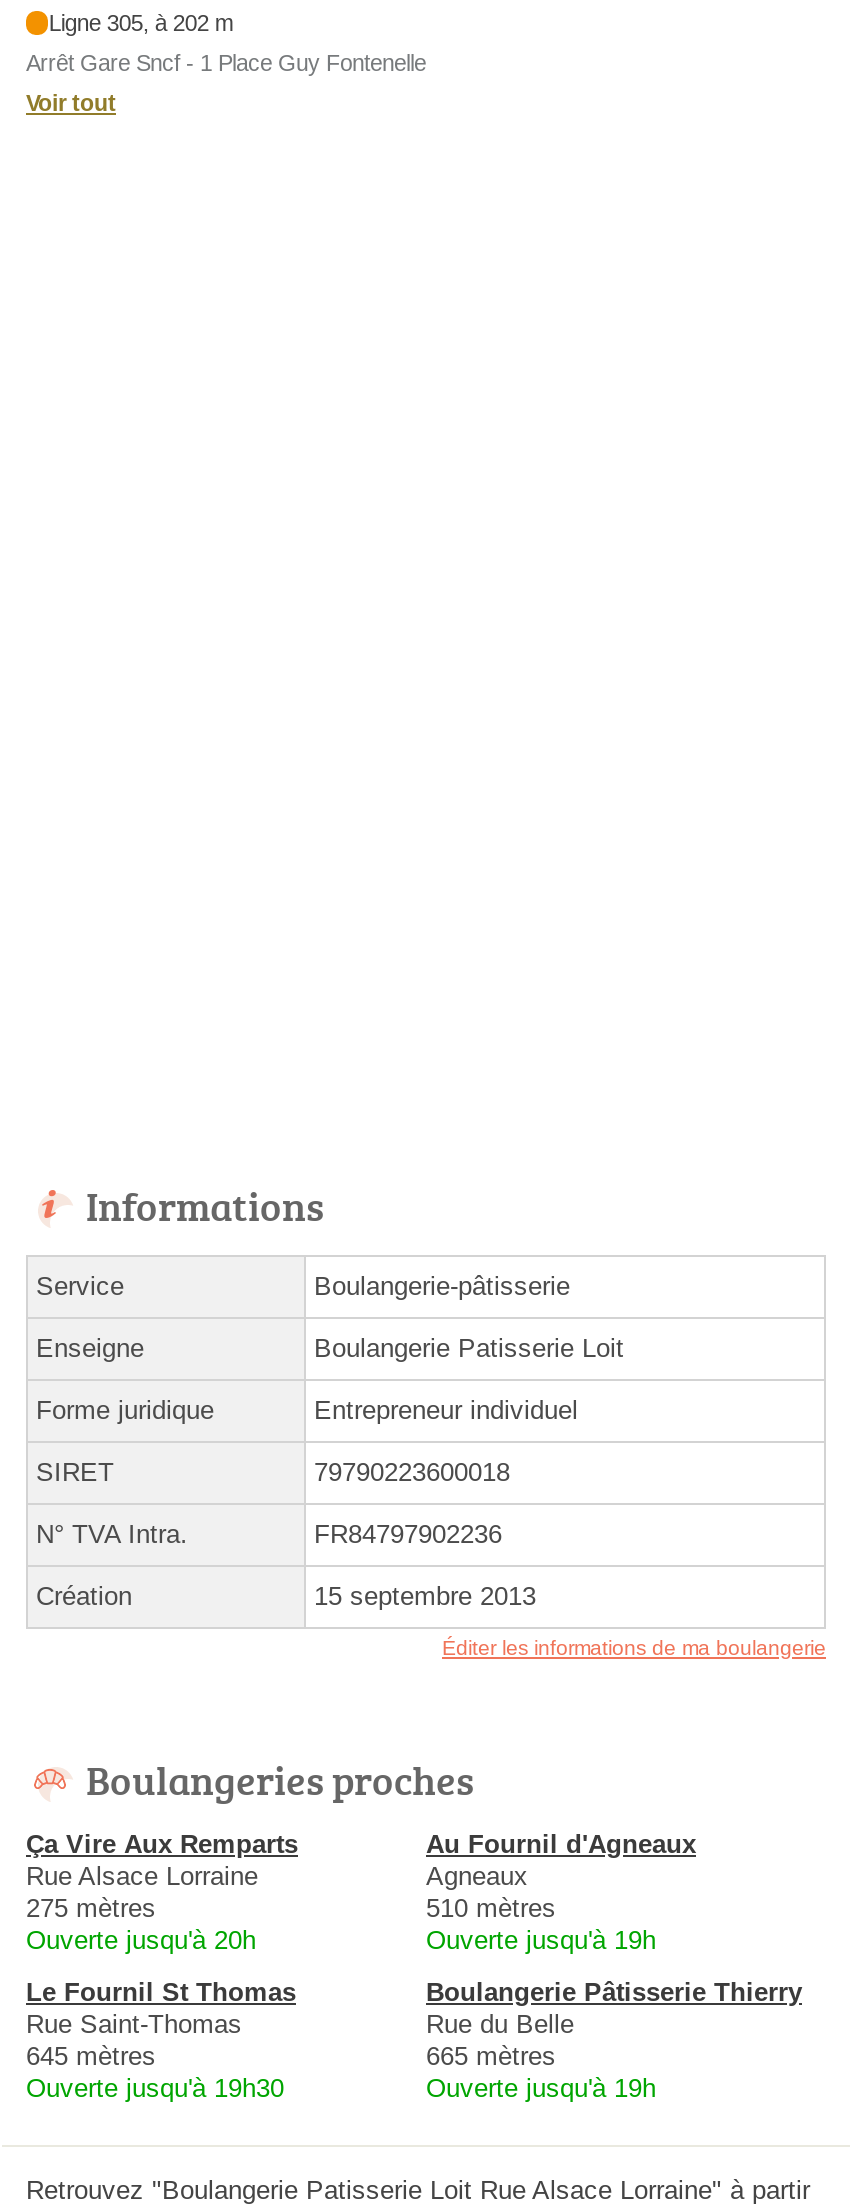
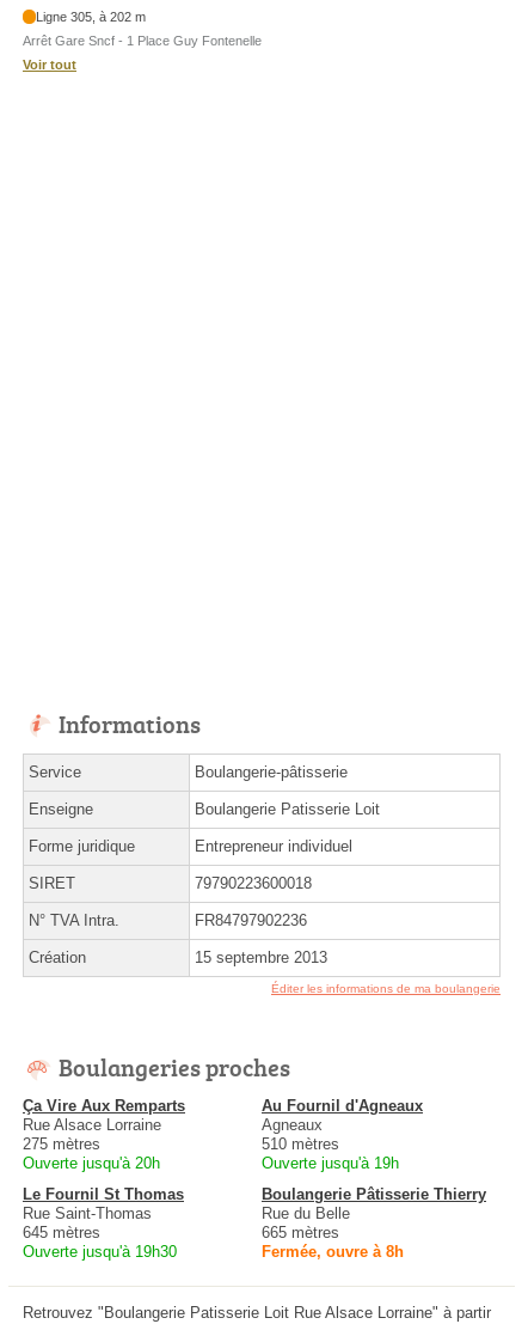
[426,2073,656,2103] Ouverte jusqu'à 19h -> [262,1242,404,1260] Fermée, ouvre à 8h

